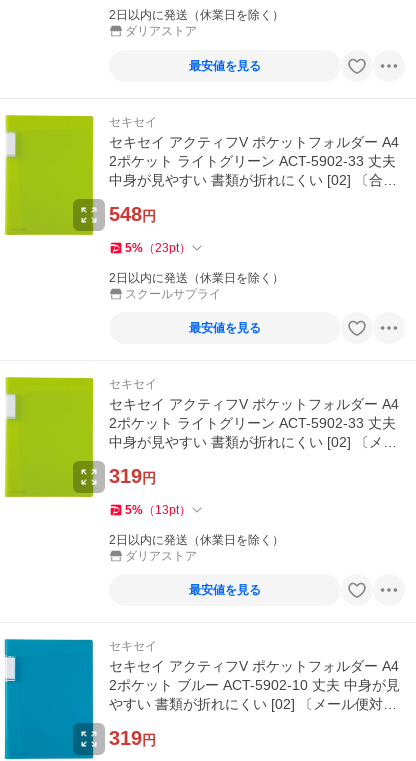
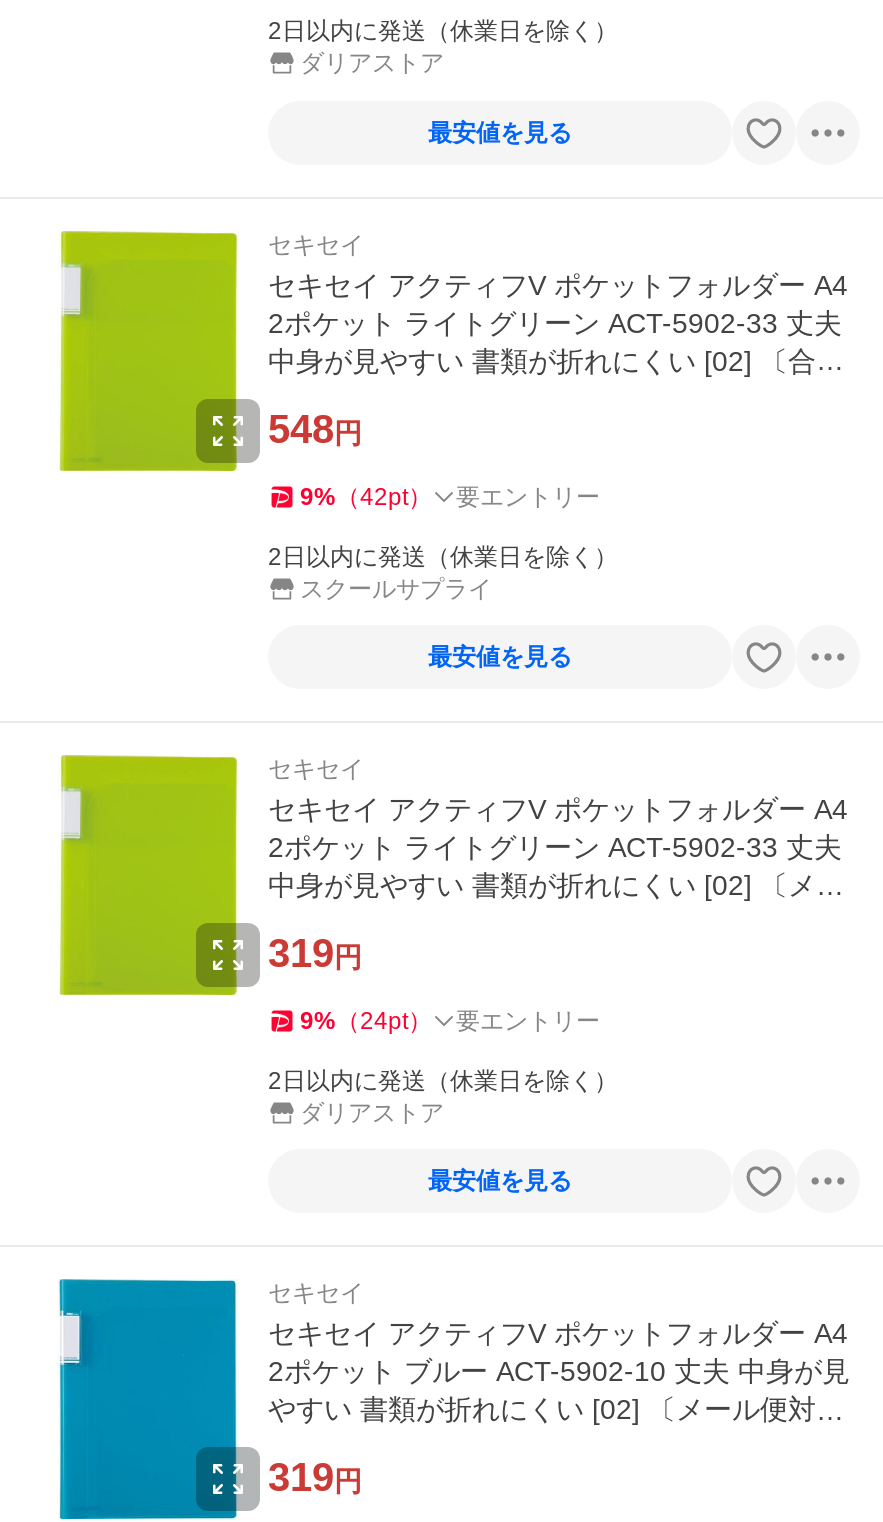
[125,241,191,255] 5%（23pt） -> [300,482,600,510] 9%（42pt） | 要エントリー
[125,503,191,517] 5%（13pt） -> [300,1007,600,1035] 9%（24pt） | 要エントリー

